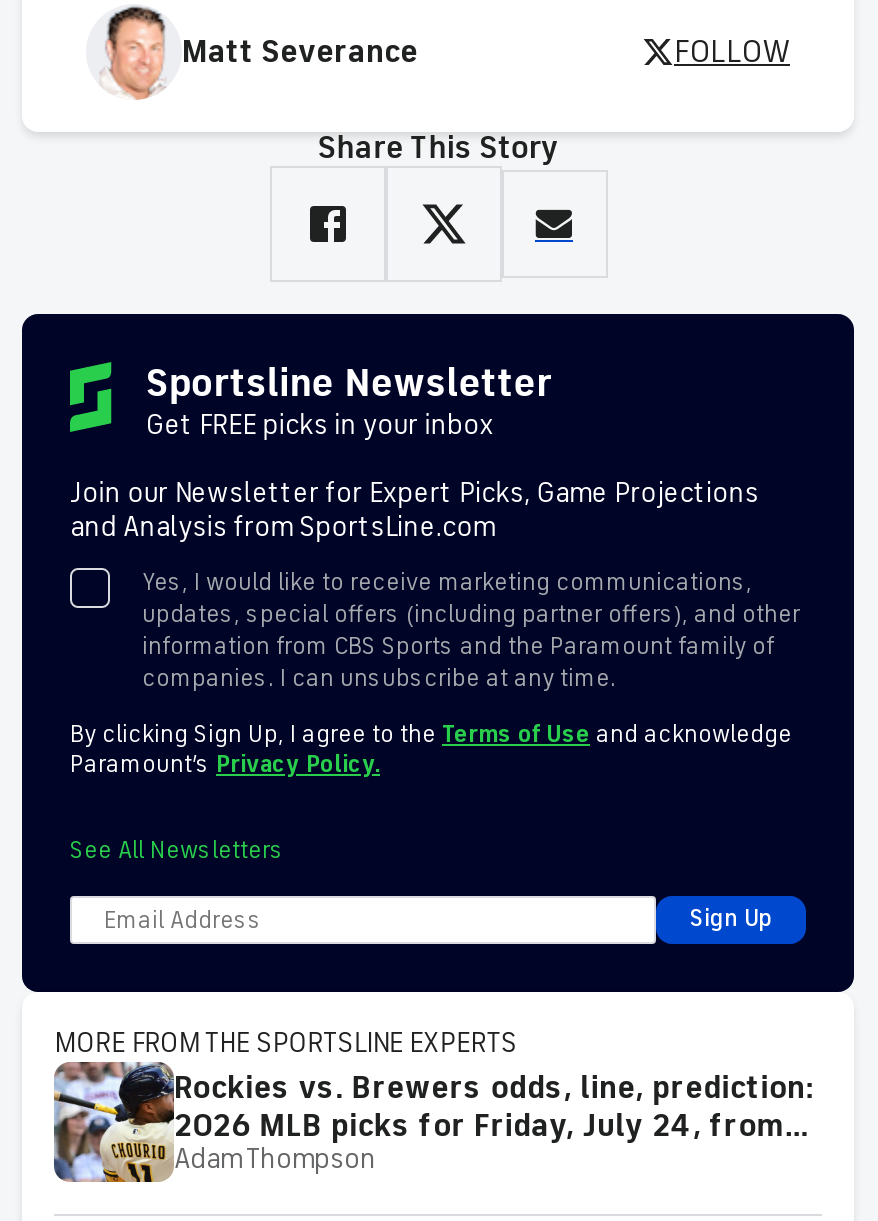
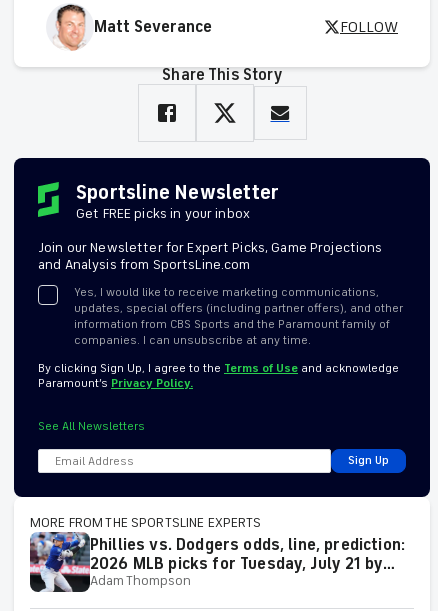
[52,1066,814,1184] [image] | Rockies vs. Brewers odds, line, prediction: -> [30,534,405,593] [image] | Phillies vs. Dodgers odds, line, prediction:
[174,1106,785,1146] 2026 MLB picks for Friday, July 24, from -> [90,554,383,574] 2026 MLB picks for Tuesday, July 21 by

